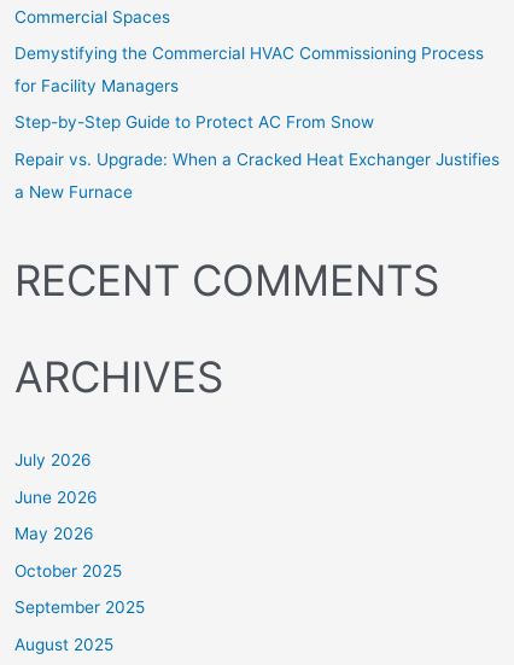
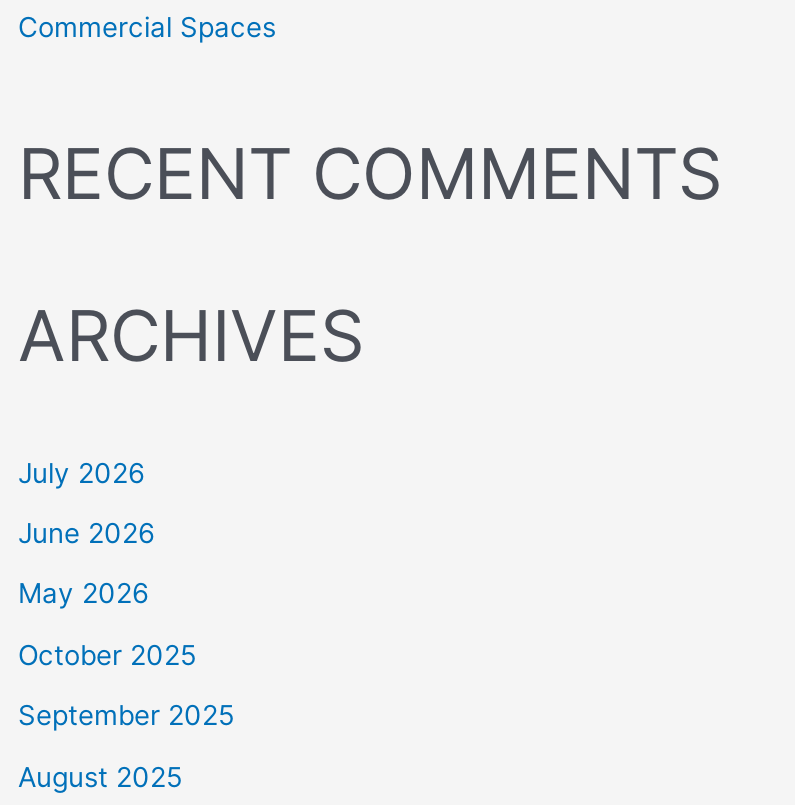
[14,44,500,201] Demystifying the Commercial HVAC Commissioning Process | for Facility Managers | Step-by-Step Guide to Protect AC From Snow | Repair vs. Upgrade: When a Cracked Heat Exchanger Justifies | a New Furnace -> none

